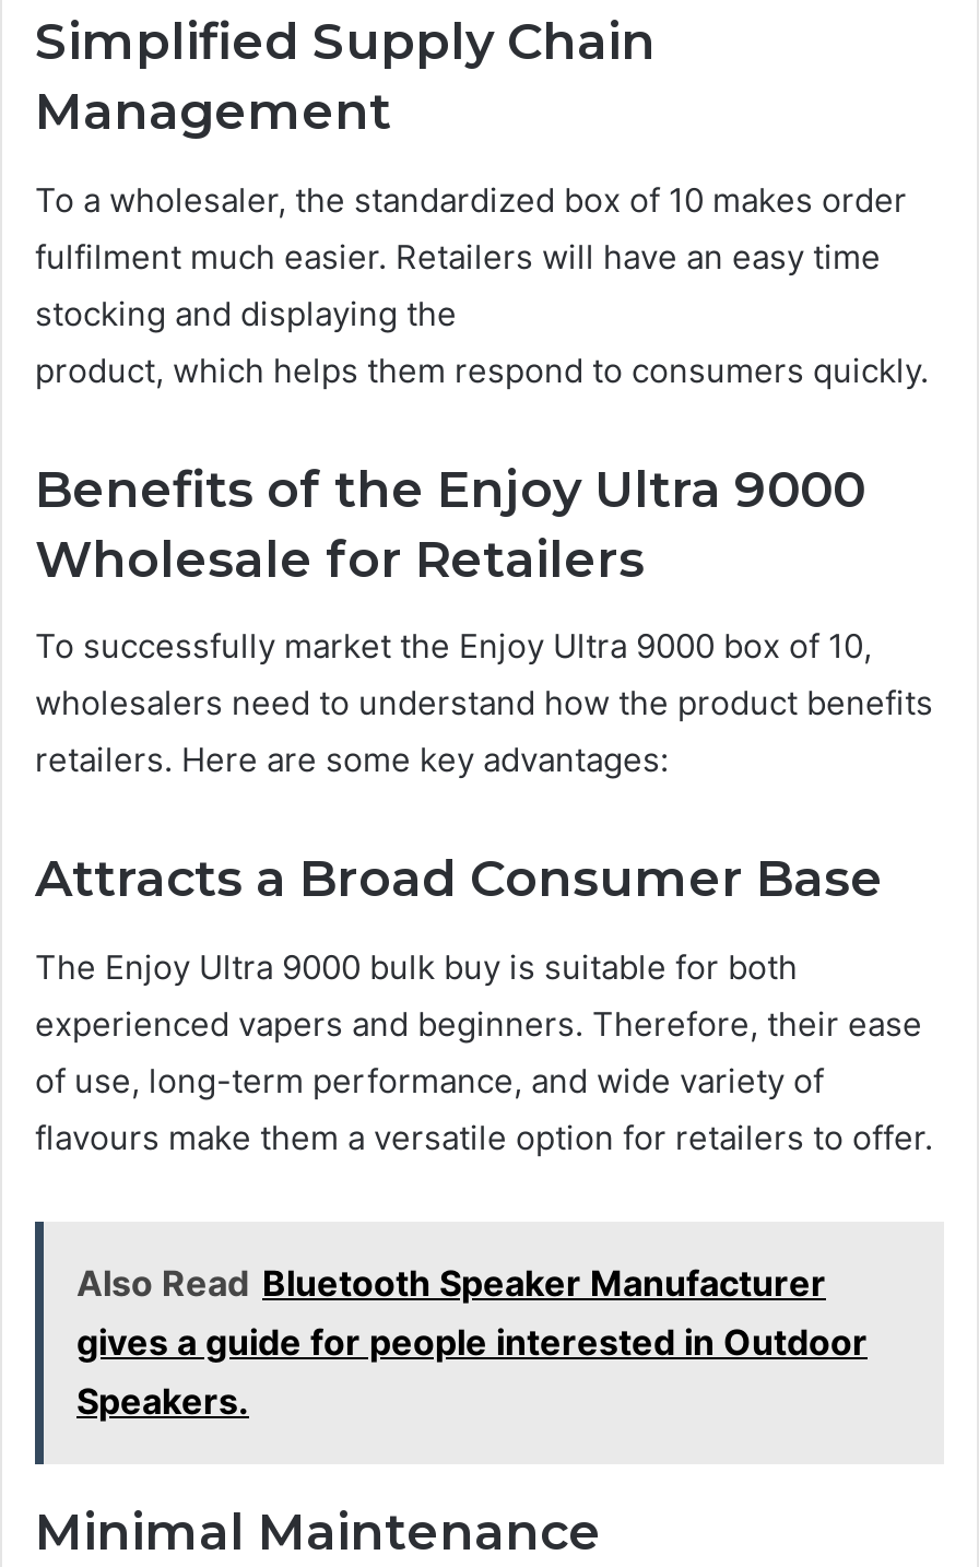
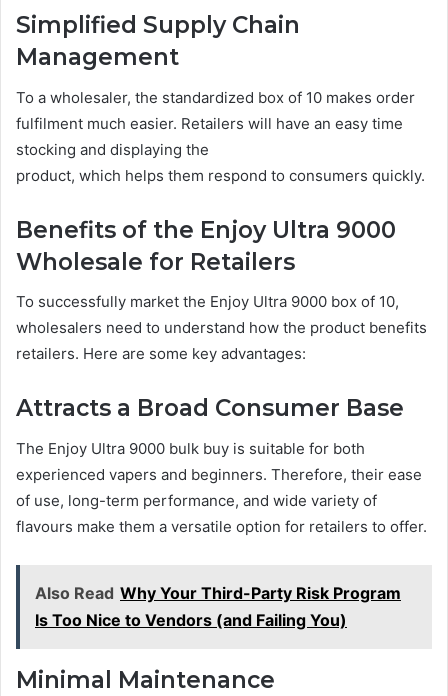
[76,1260,868,1422] Also Read Bluetooth Speaker Manufacturer | gives a guide for people interested in Outdoor | Speakers. -> [35,582,401,629] Also Read Why Your Third-Party Risk Program | Is Too Nice to Vendors (and Failing You)

